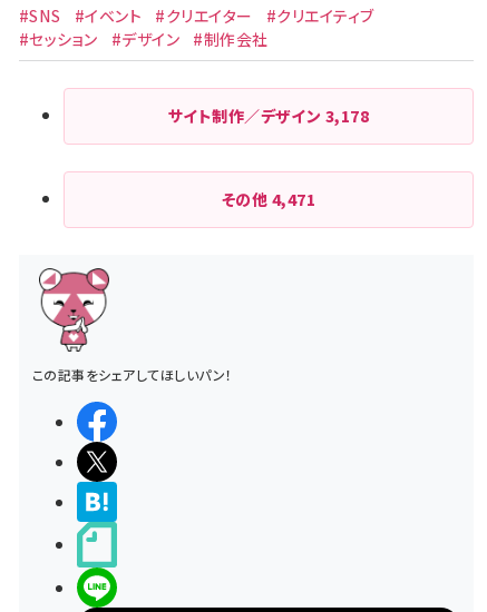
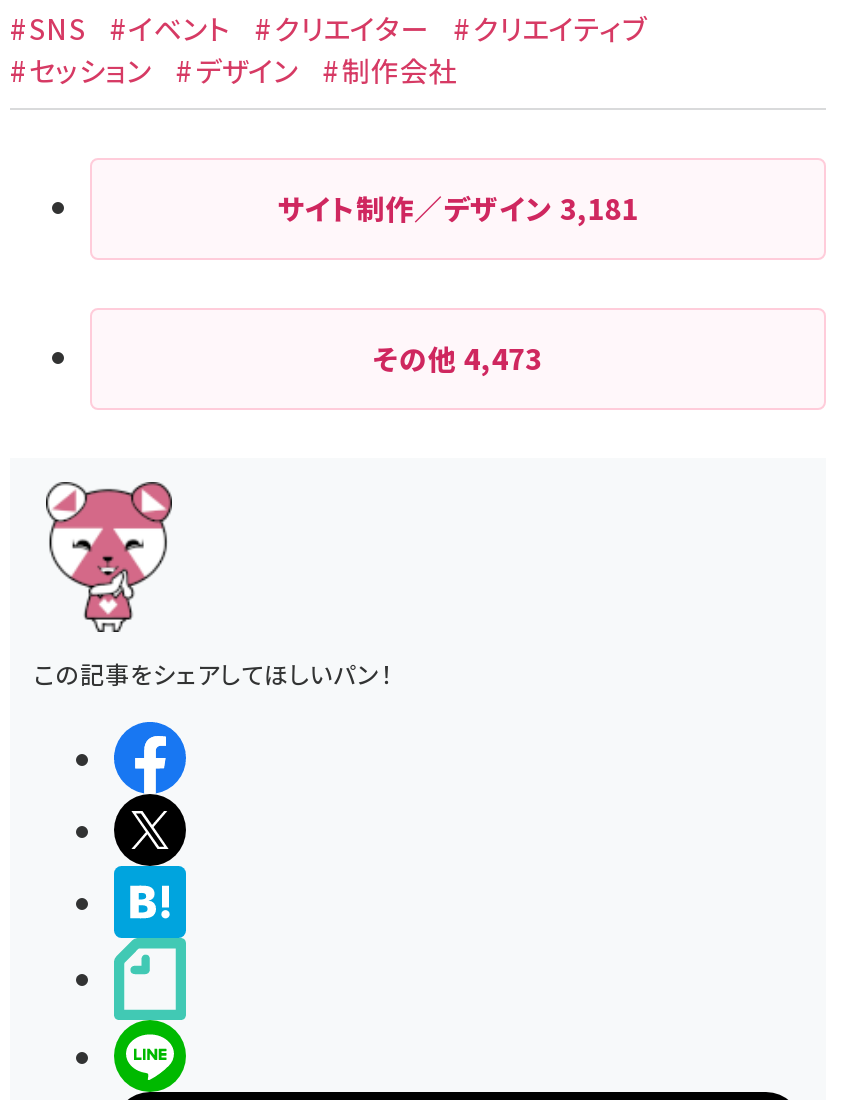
[168,105,369,127] サイト制作／デザイン3,178 -> [277,188,639,228] サイト制作／デザイン3,181
[222,188,316,210] その他4,471 -> [374,338,542,378] その他4,473

